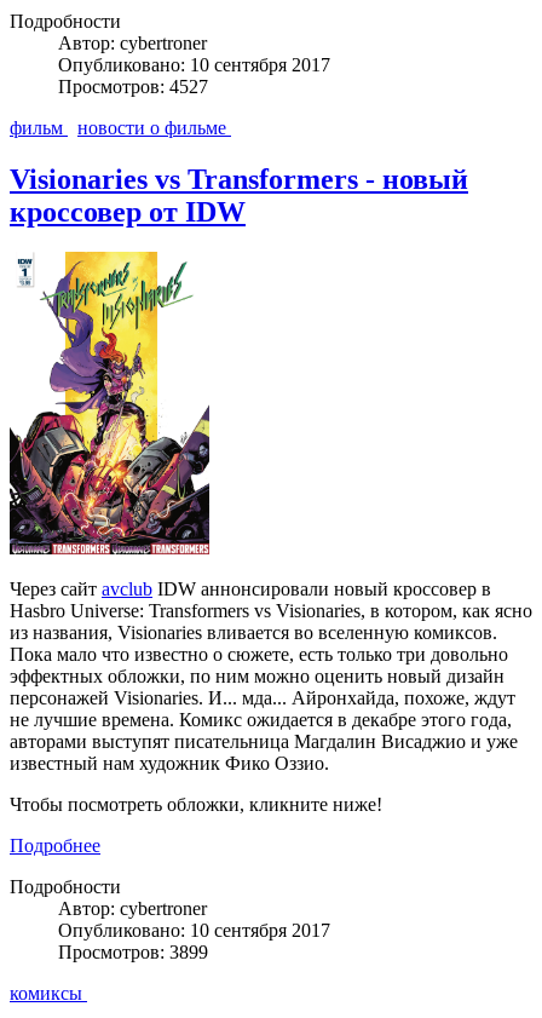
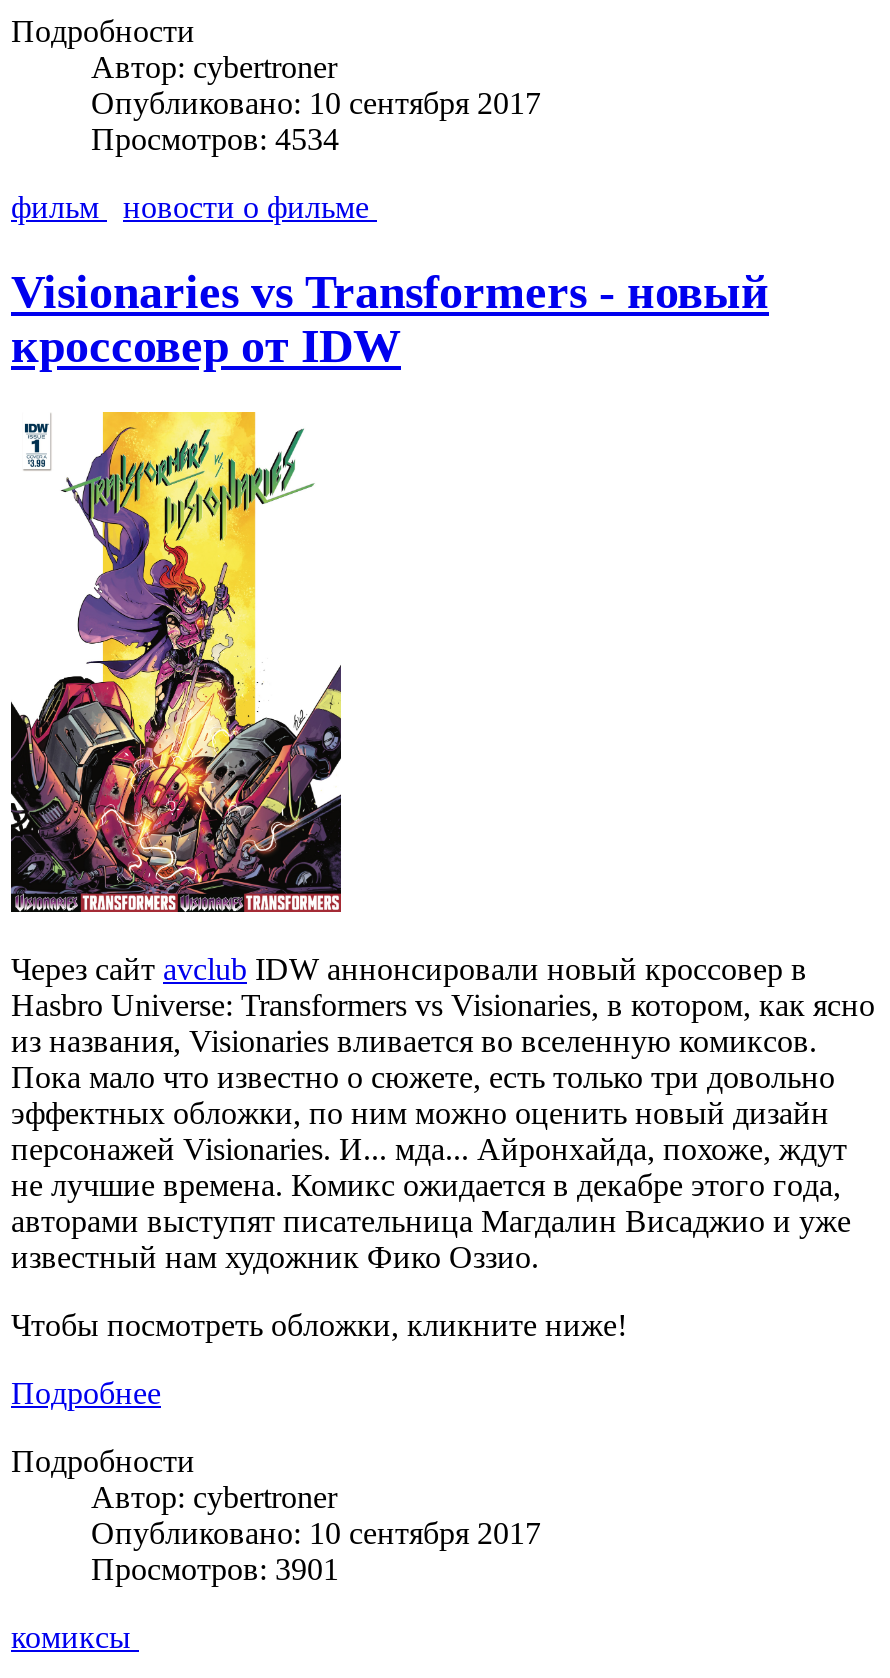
[58,76,208,96] Просмотров: 4527 -> [91,121,339,155] Просмотров: 4534
[58,942,208,963] Просмотров: 3899 -> [91,1553,339,1587] Просмотров: 3901

